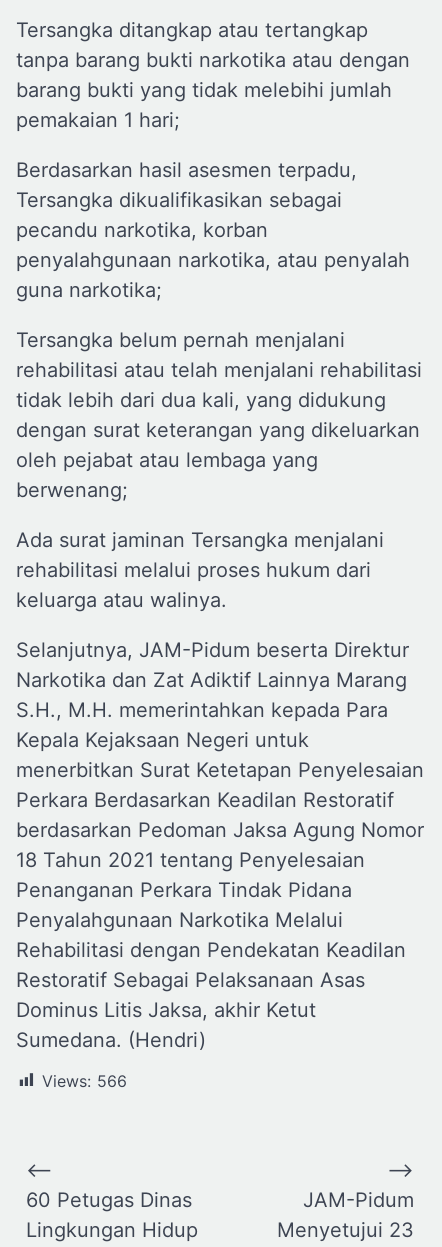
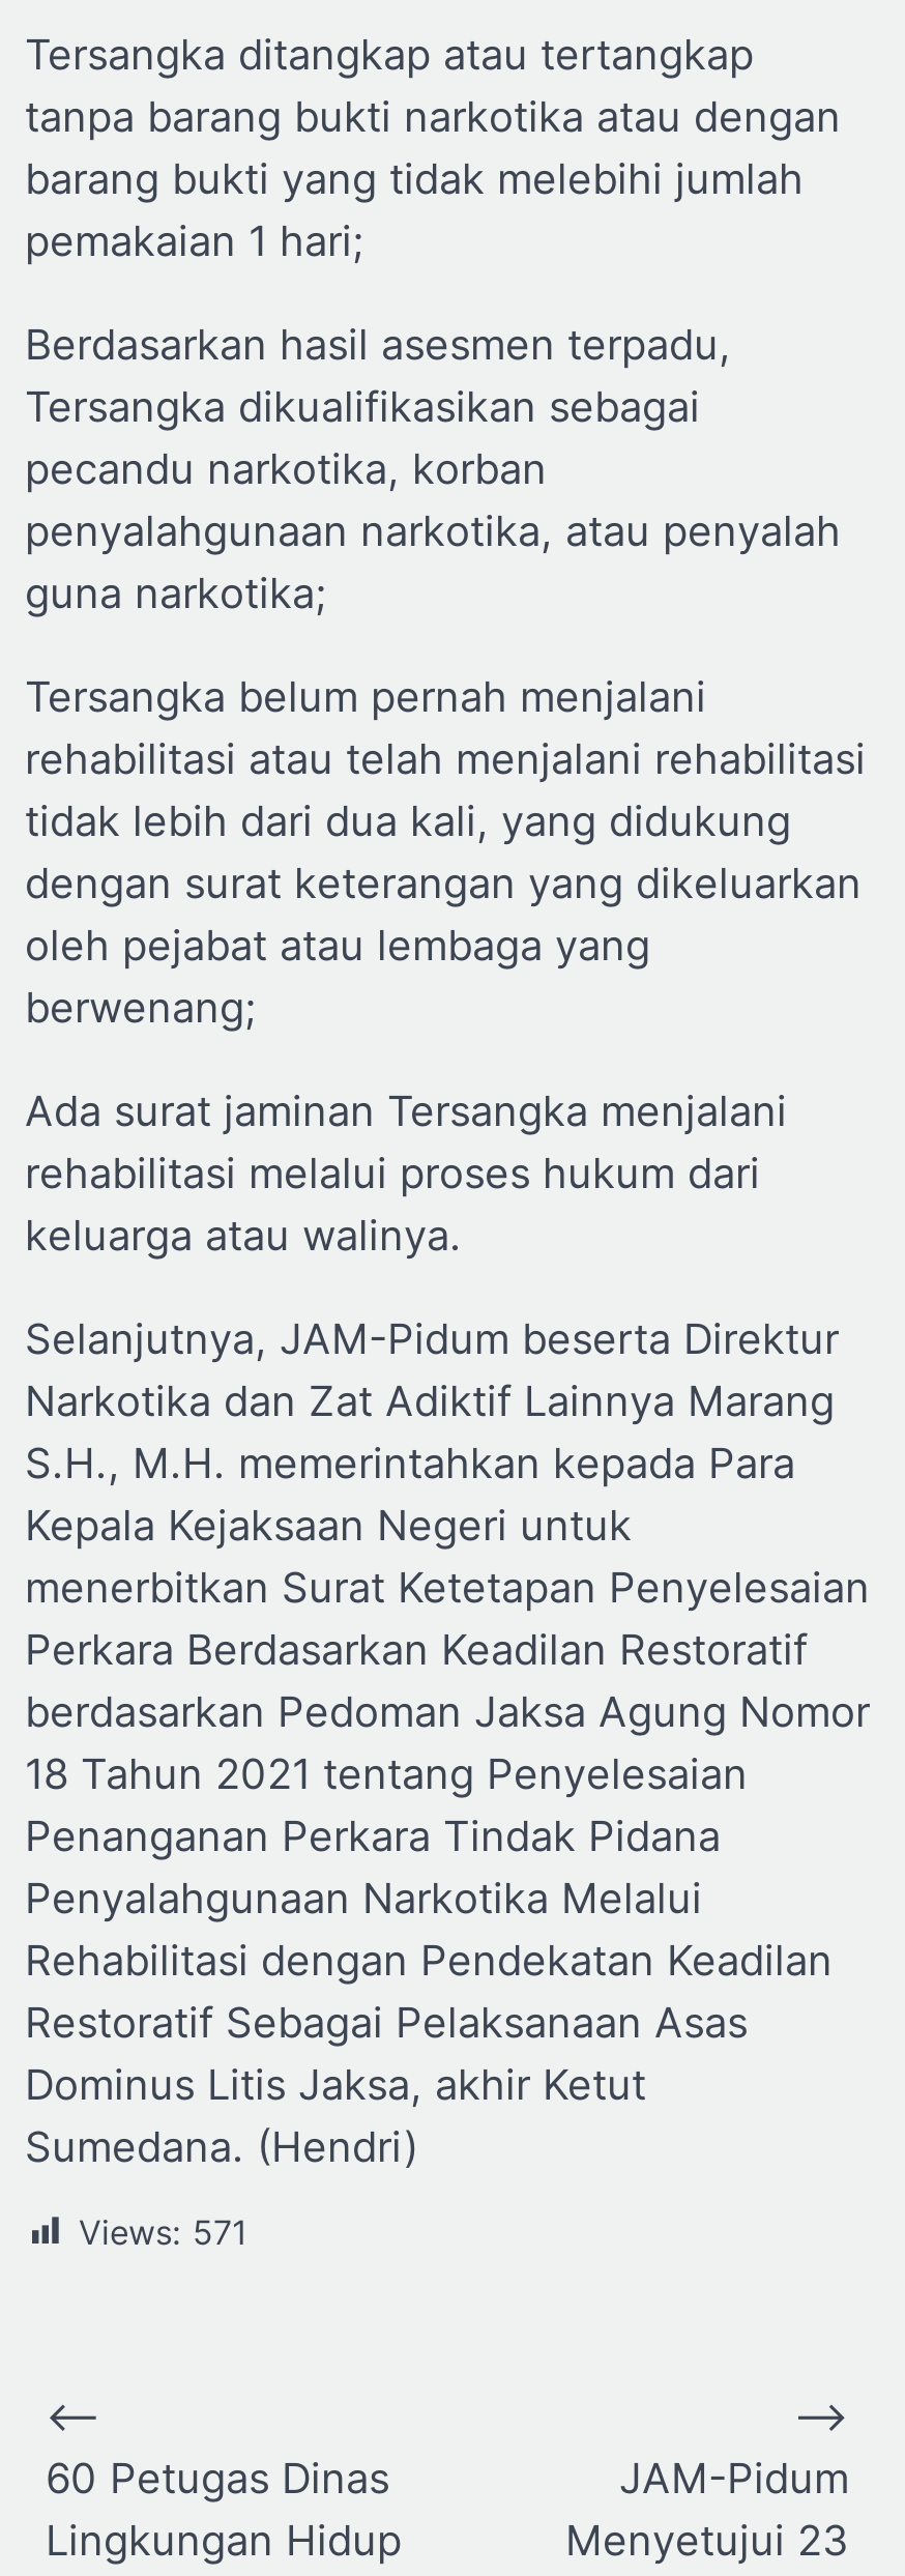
[42,1071,127,1091] Views: 566 -> [79,2212,246,2253] Views: 571

